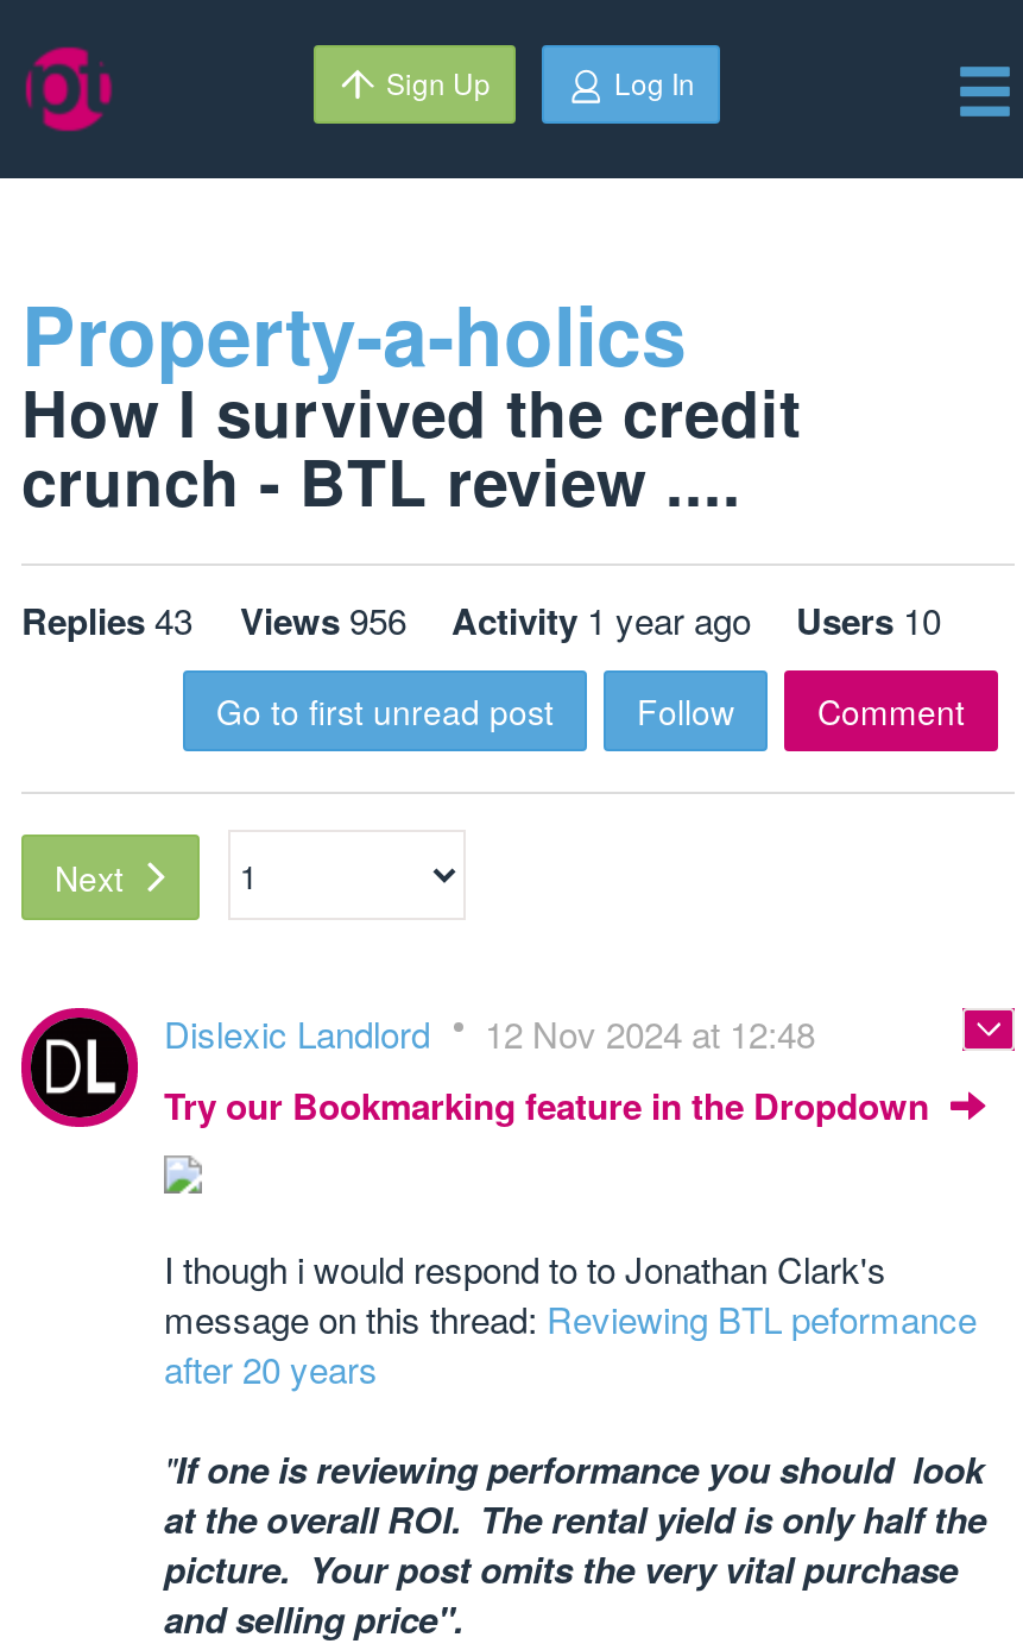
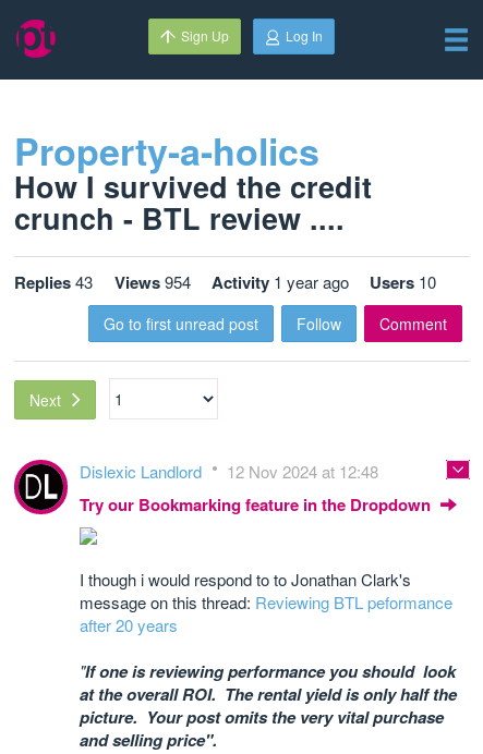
[21,594,941,647] Replies 43 Views 956 Activity 1 year ago Users 10 -> [14,270,436,294] Replies 43 Views 954 Activity 1 year ago Users 10

